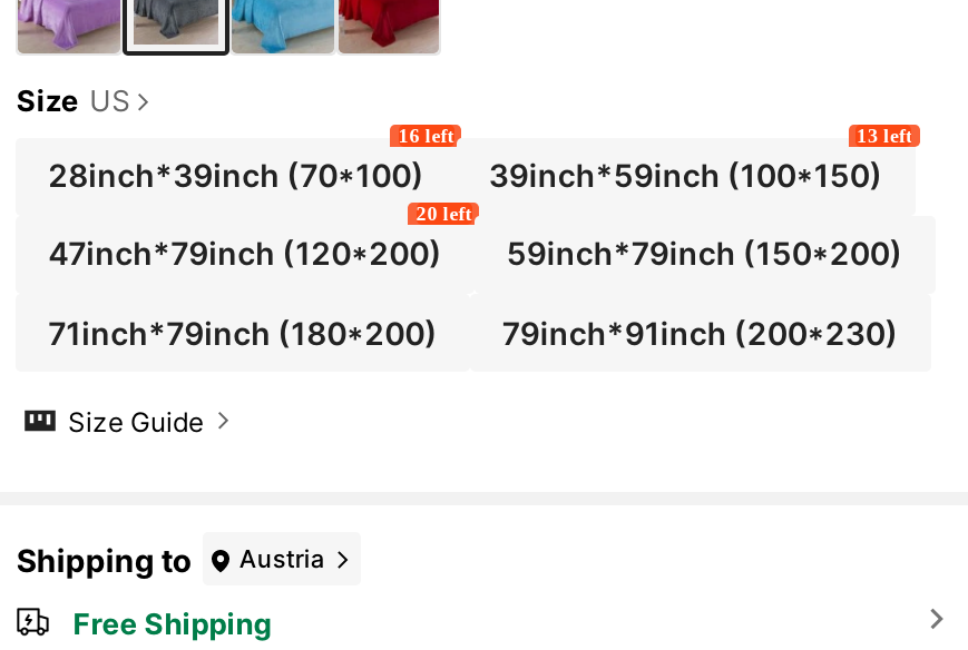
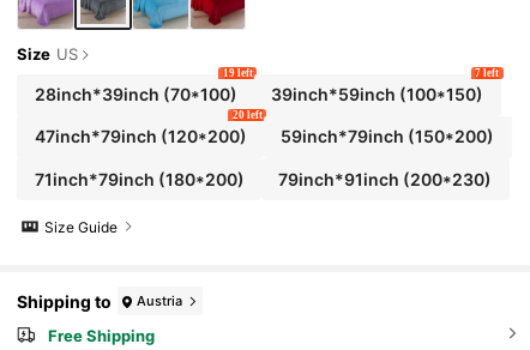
[398,124,454,146] 16 left -> [223,67,253,79] 19 left
[856,124,912,146] 13 left -> [475,67,499,79] 7 left

